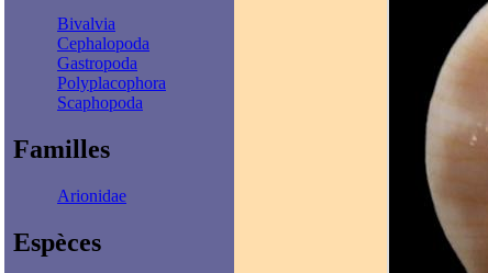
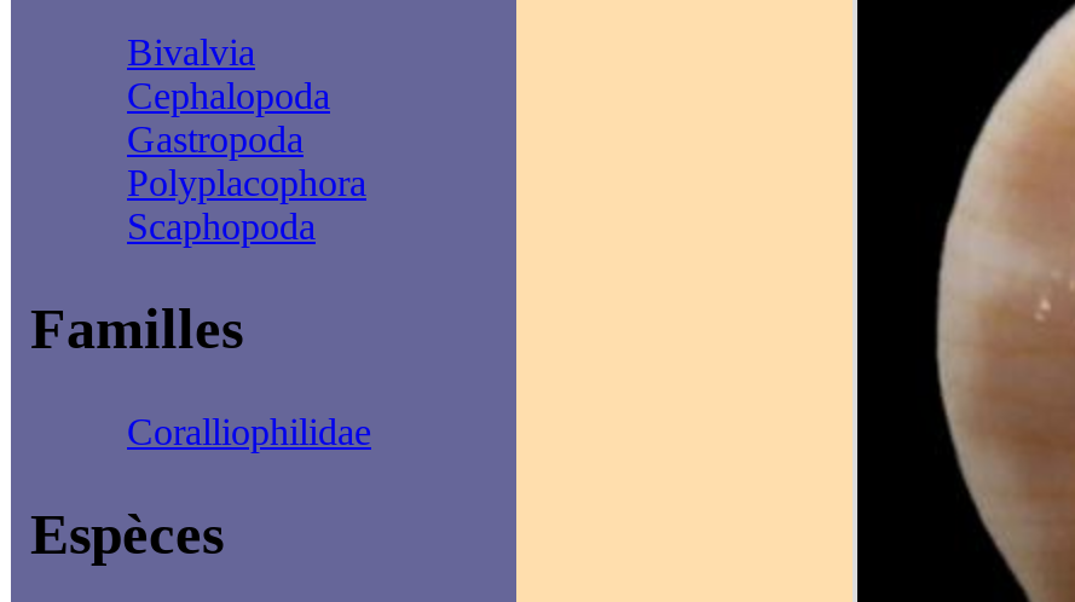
[57,186,126,205] Arionidae -> [127,410,371,451] Coralliophilidae

